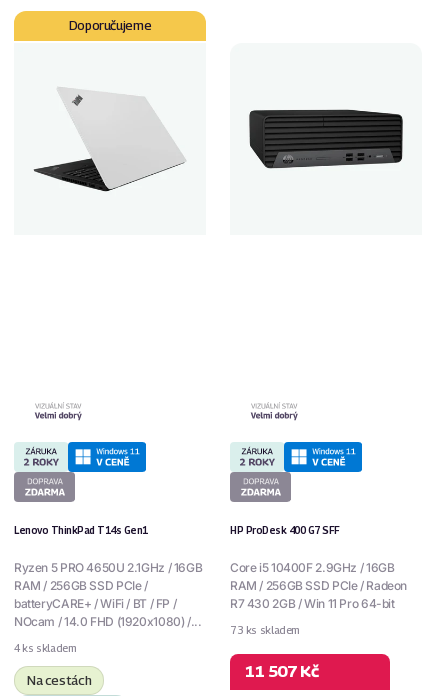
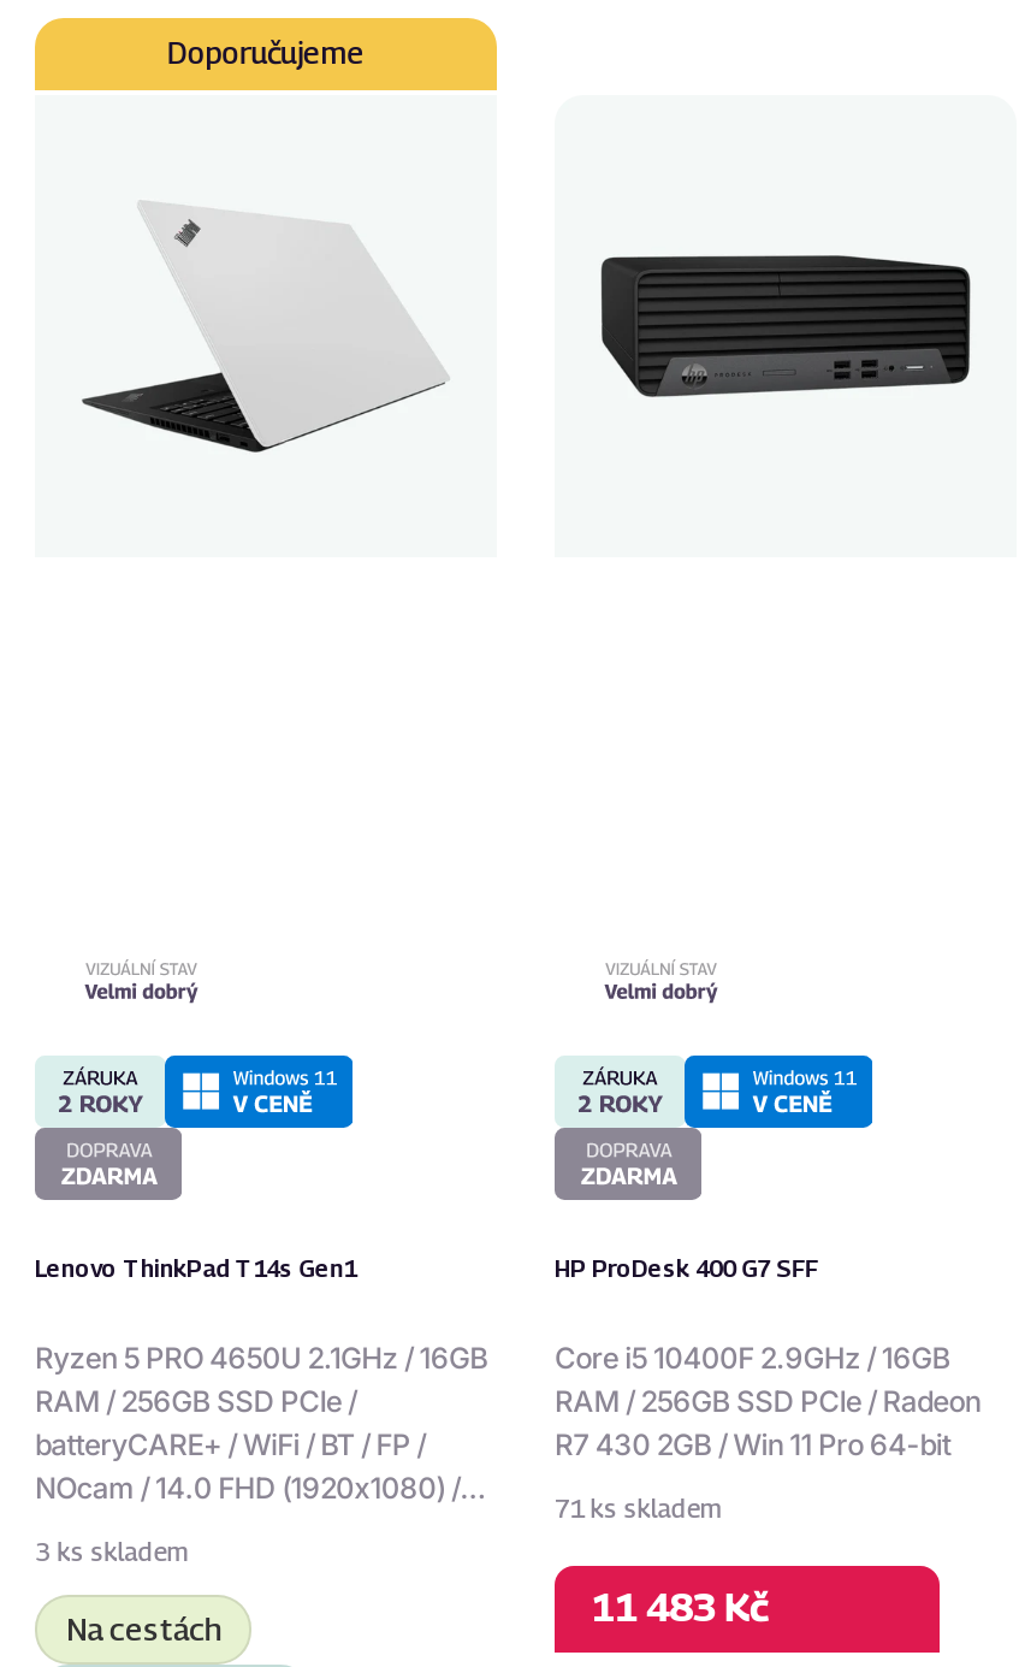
[230,624,300,636] 73 ks skladem -> [555,1493,721,1522] 71 ks skladem
[14,642,76,654] 4 ks skladem -> [35,1536,188,1565] 3 ks skladem
[245,662,319,681] 11 507 Kč -> [591,1584,768,1630] 11 483 Kč

